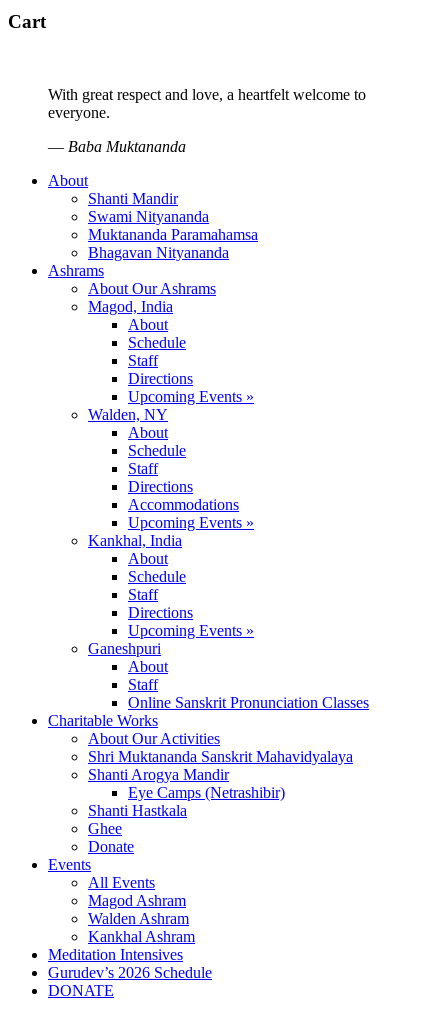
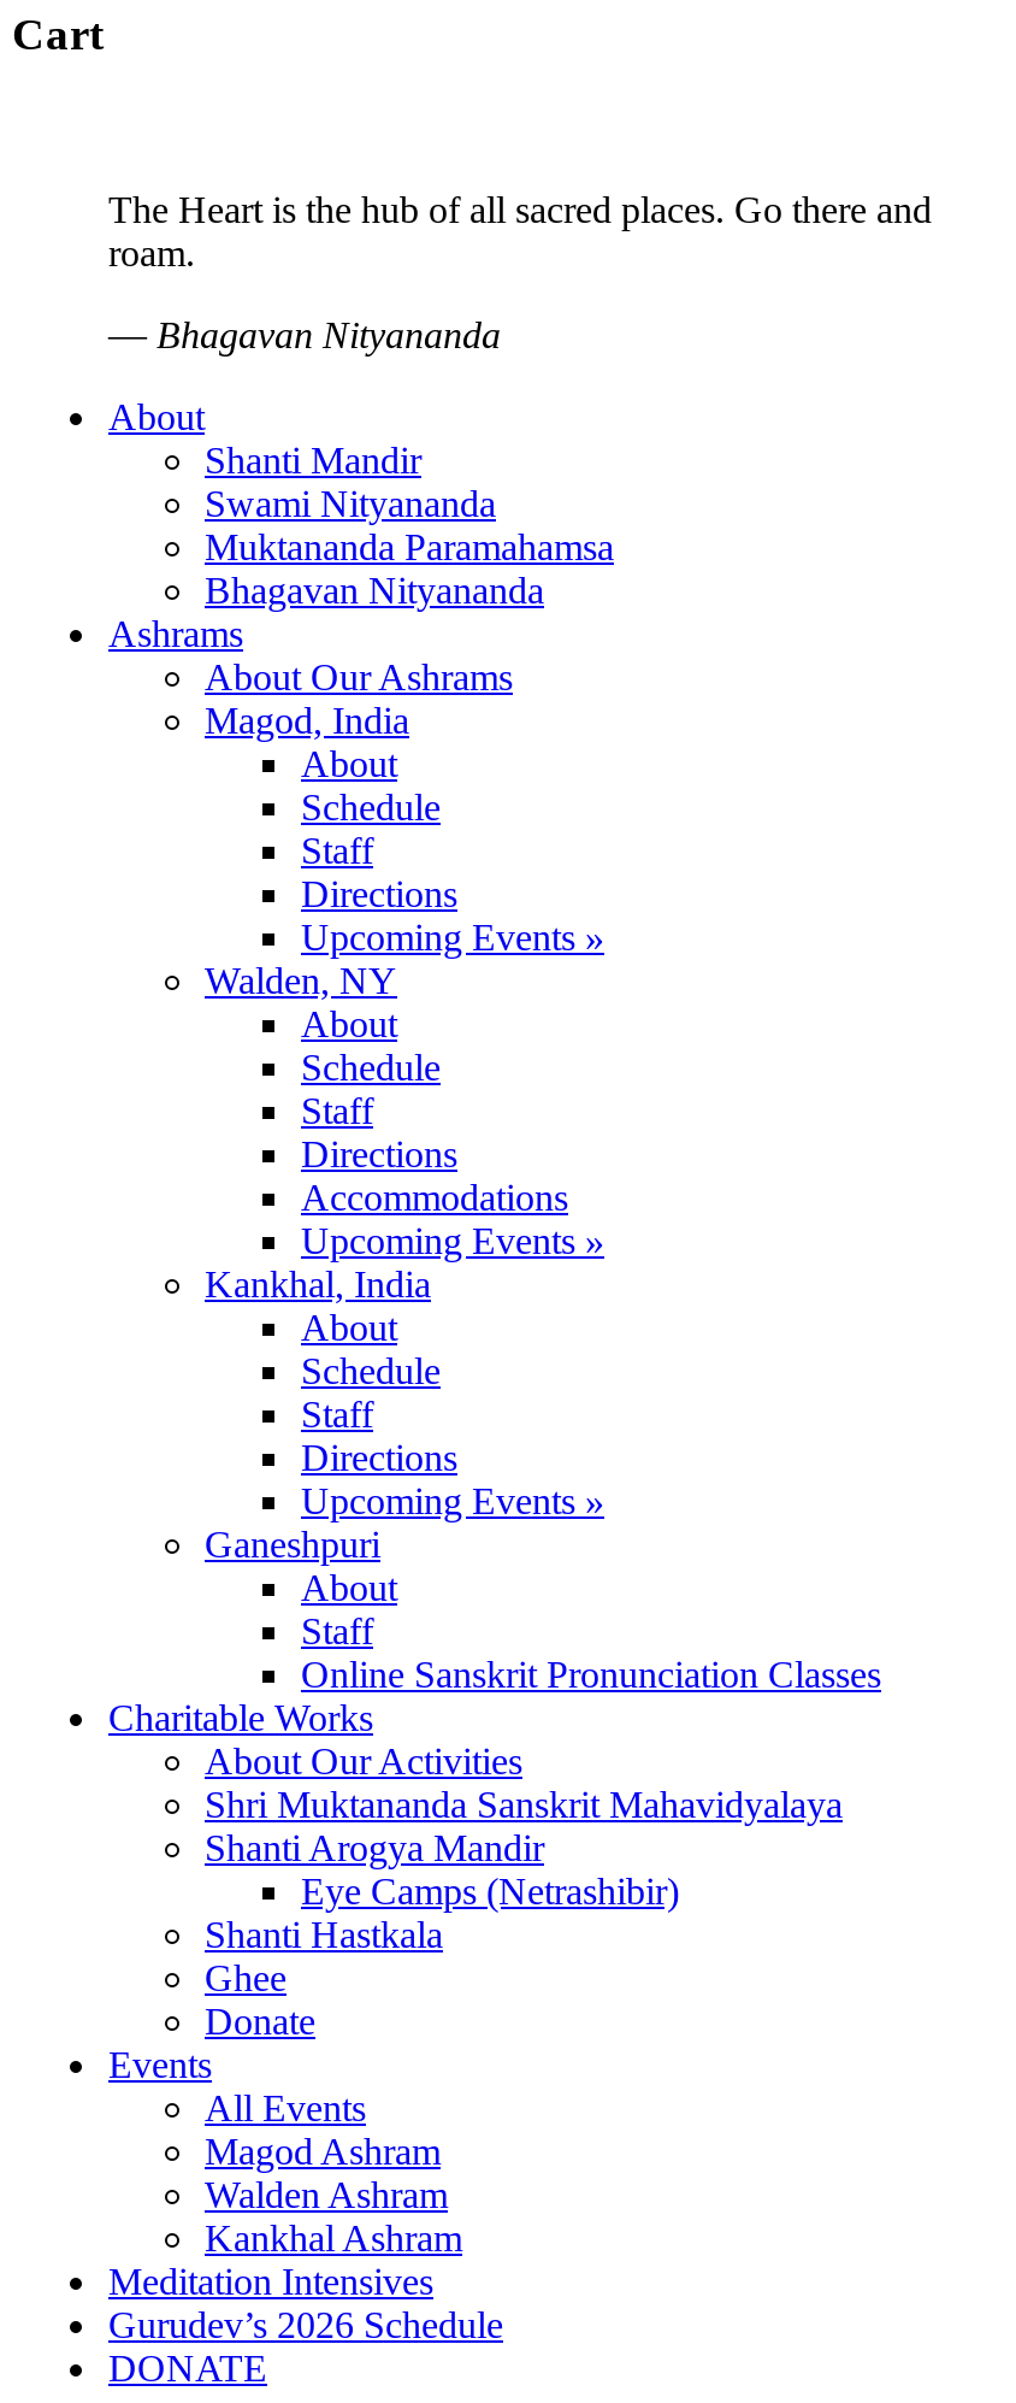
[48,86,366,121] With great respect and love, a heartfelt welcome to | everyone. -> [108,190,932,274] The Heart is the hub of all sacred places. Go there and | roam.
[48,138,186,155] — Baba Muktananda -> [108,315,501,356] — Bhagavan Nityananda

